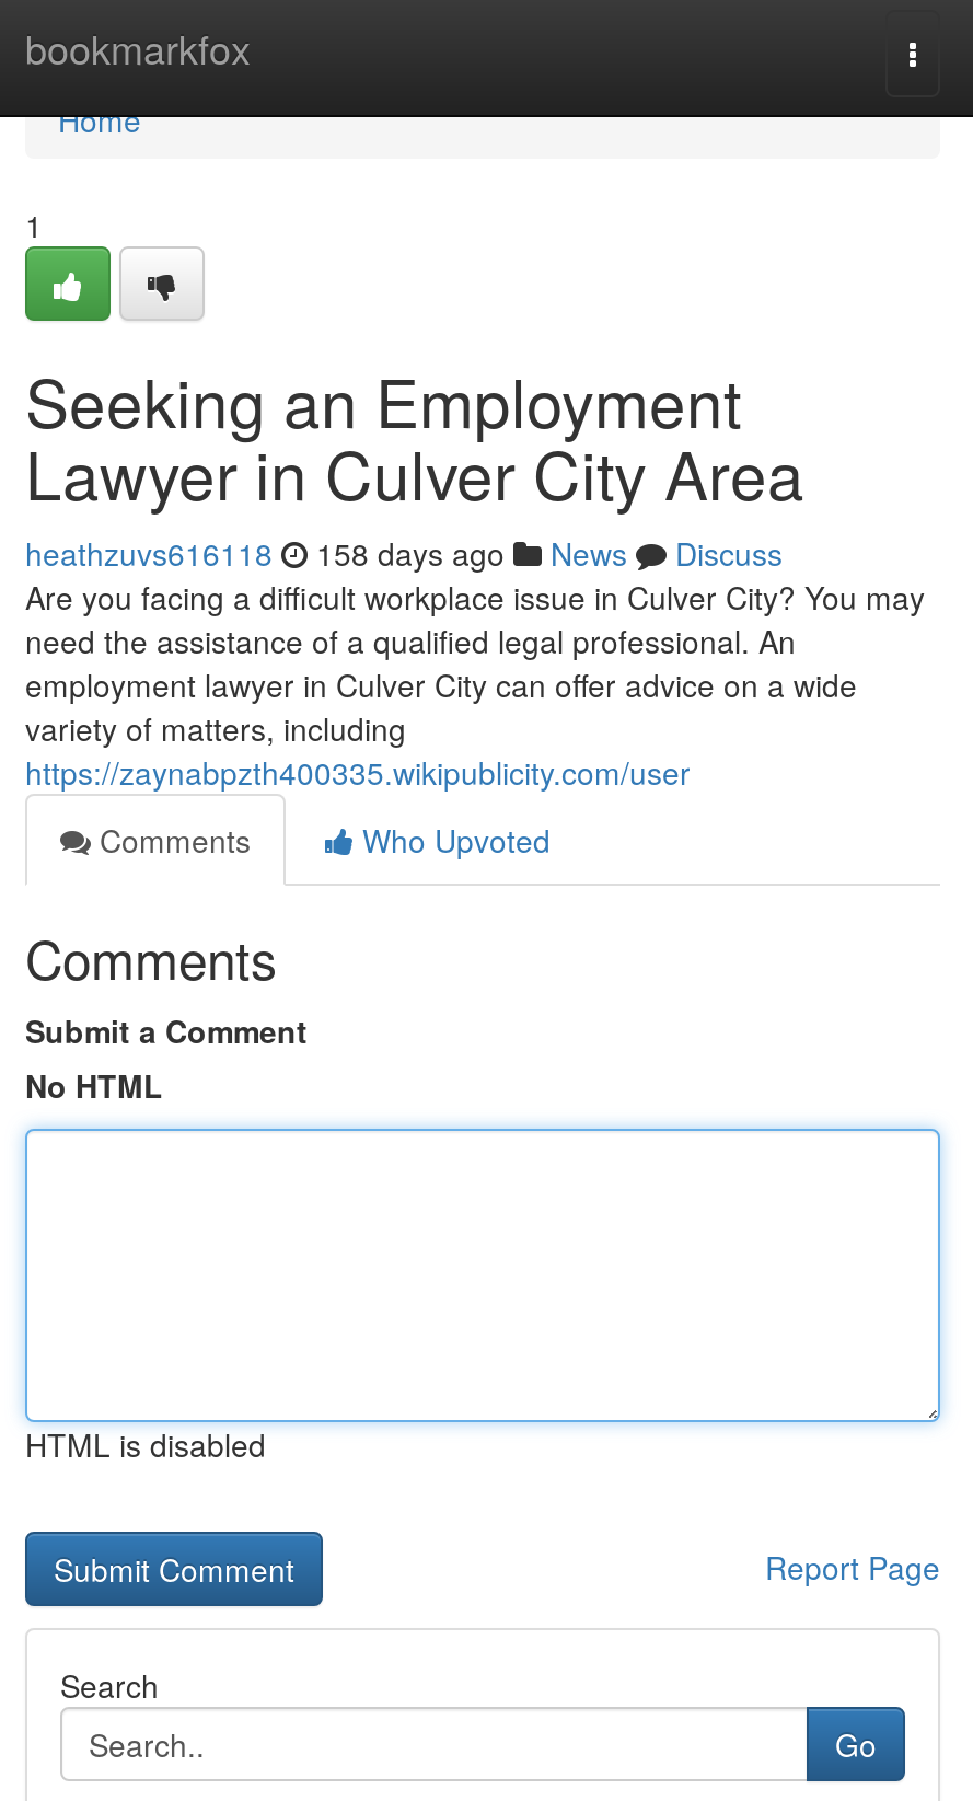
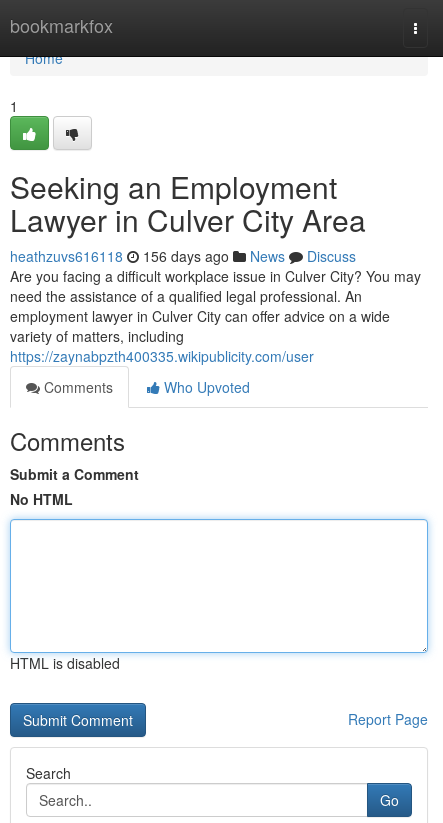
[25,531,783,575] heathzuvs616118 158 days ago News Discuss -> [10,246,356,266] heathzuvs616118 156 days ago News Discuss

